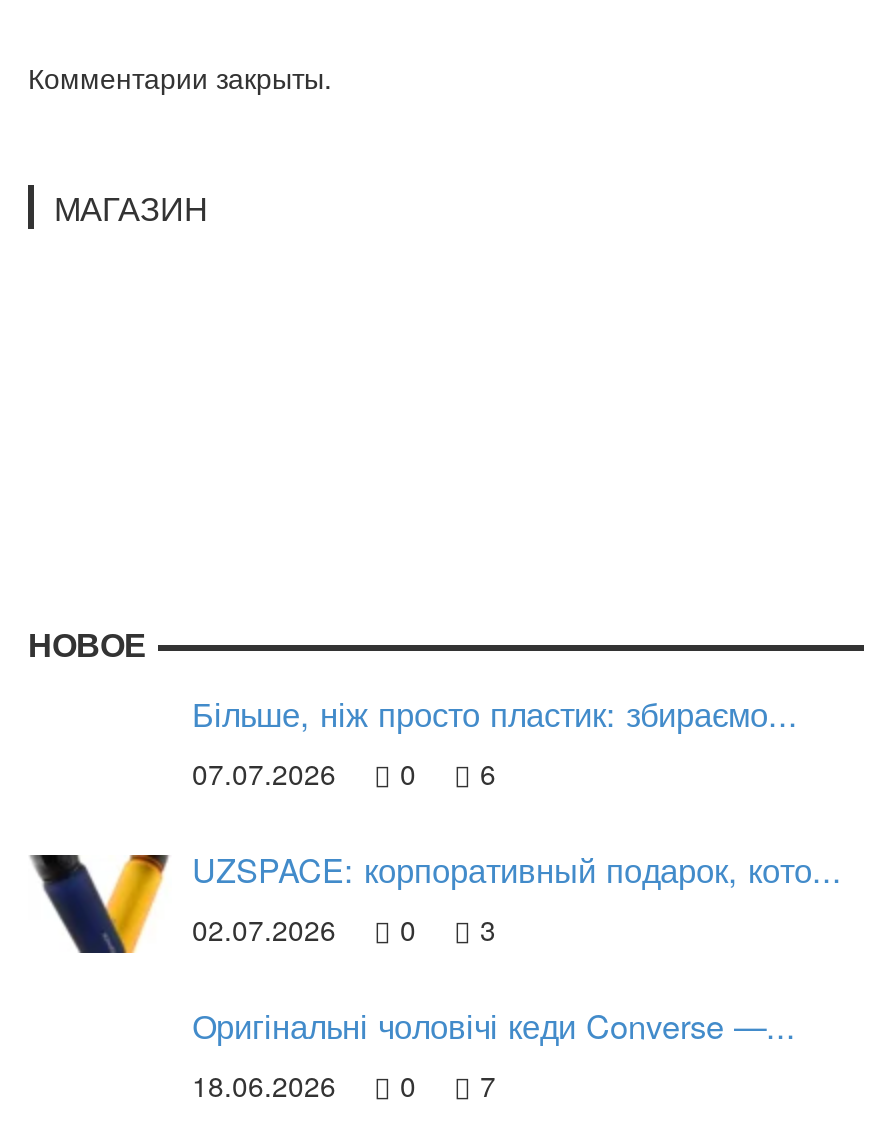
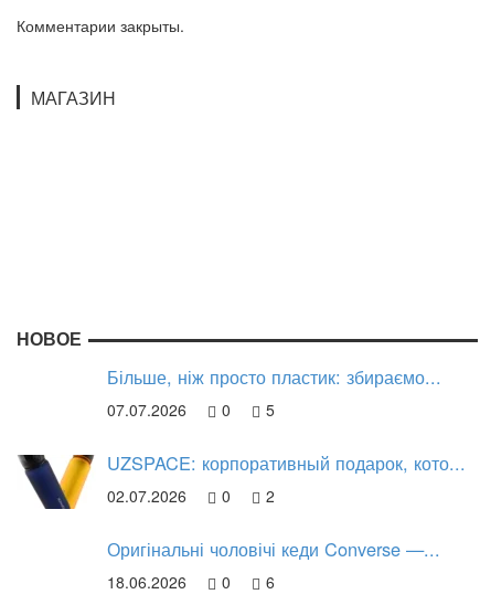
[192,754,496,794] 07.07.2026 0 6 -> [107,399,275,421] 07.07.2026 0 5
[192,910,496,950] 02.07.2026 0 3 -> [107,485,275,507] 02.07.2026 0 2
[192,1066,496,1106] 18.06.2026 0 7 -> [107,571,275,593] 18.06.2026 0 6

